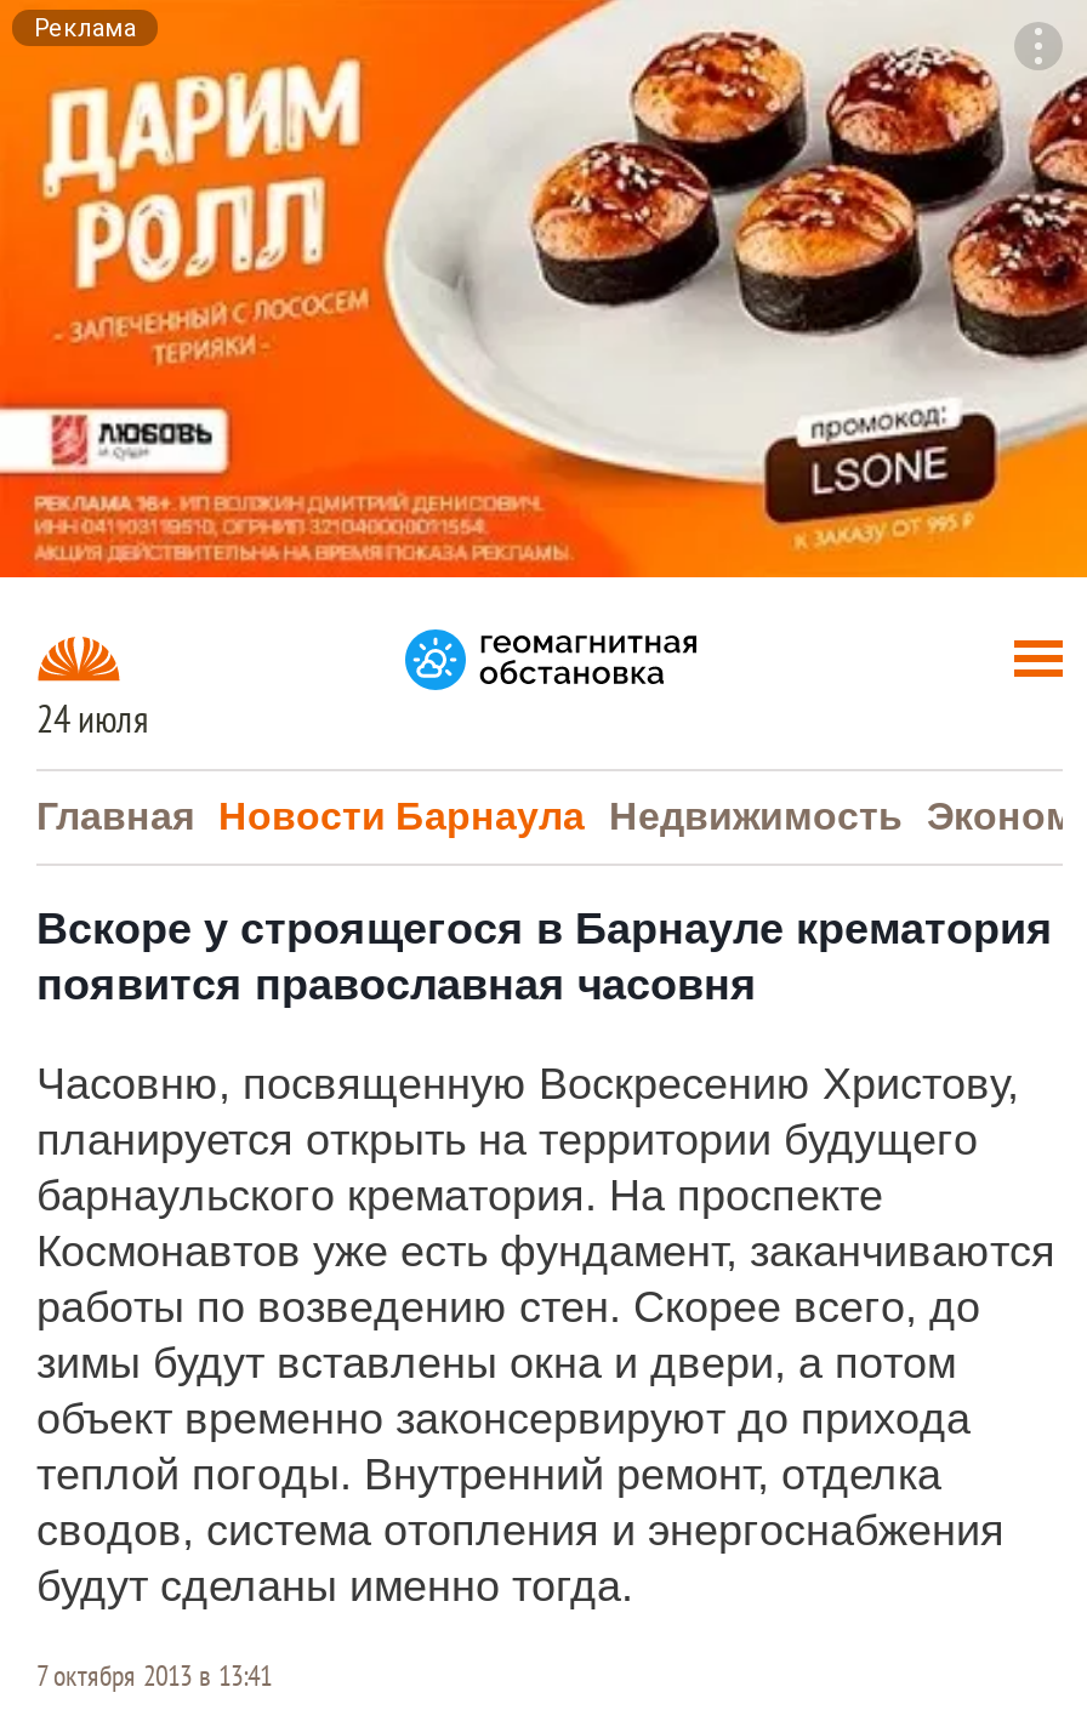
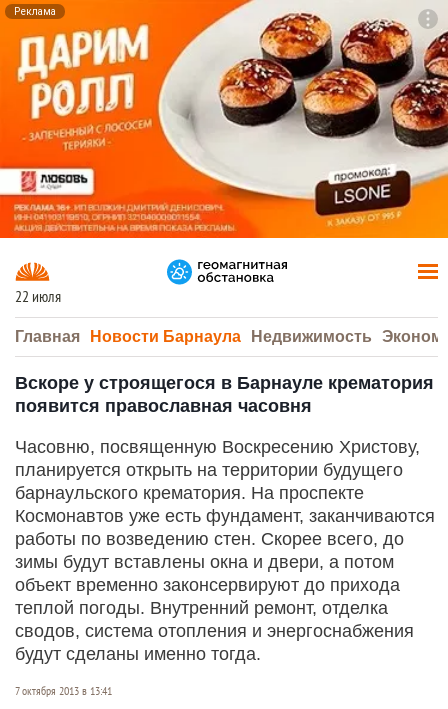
[36,698,148,742] 24 июля -> [15,288,61,306] 22 июля

